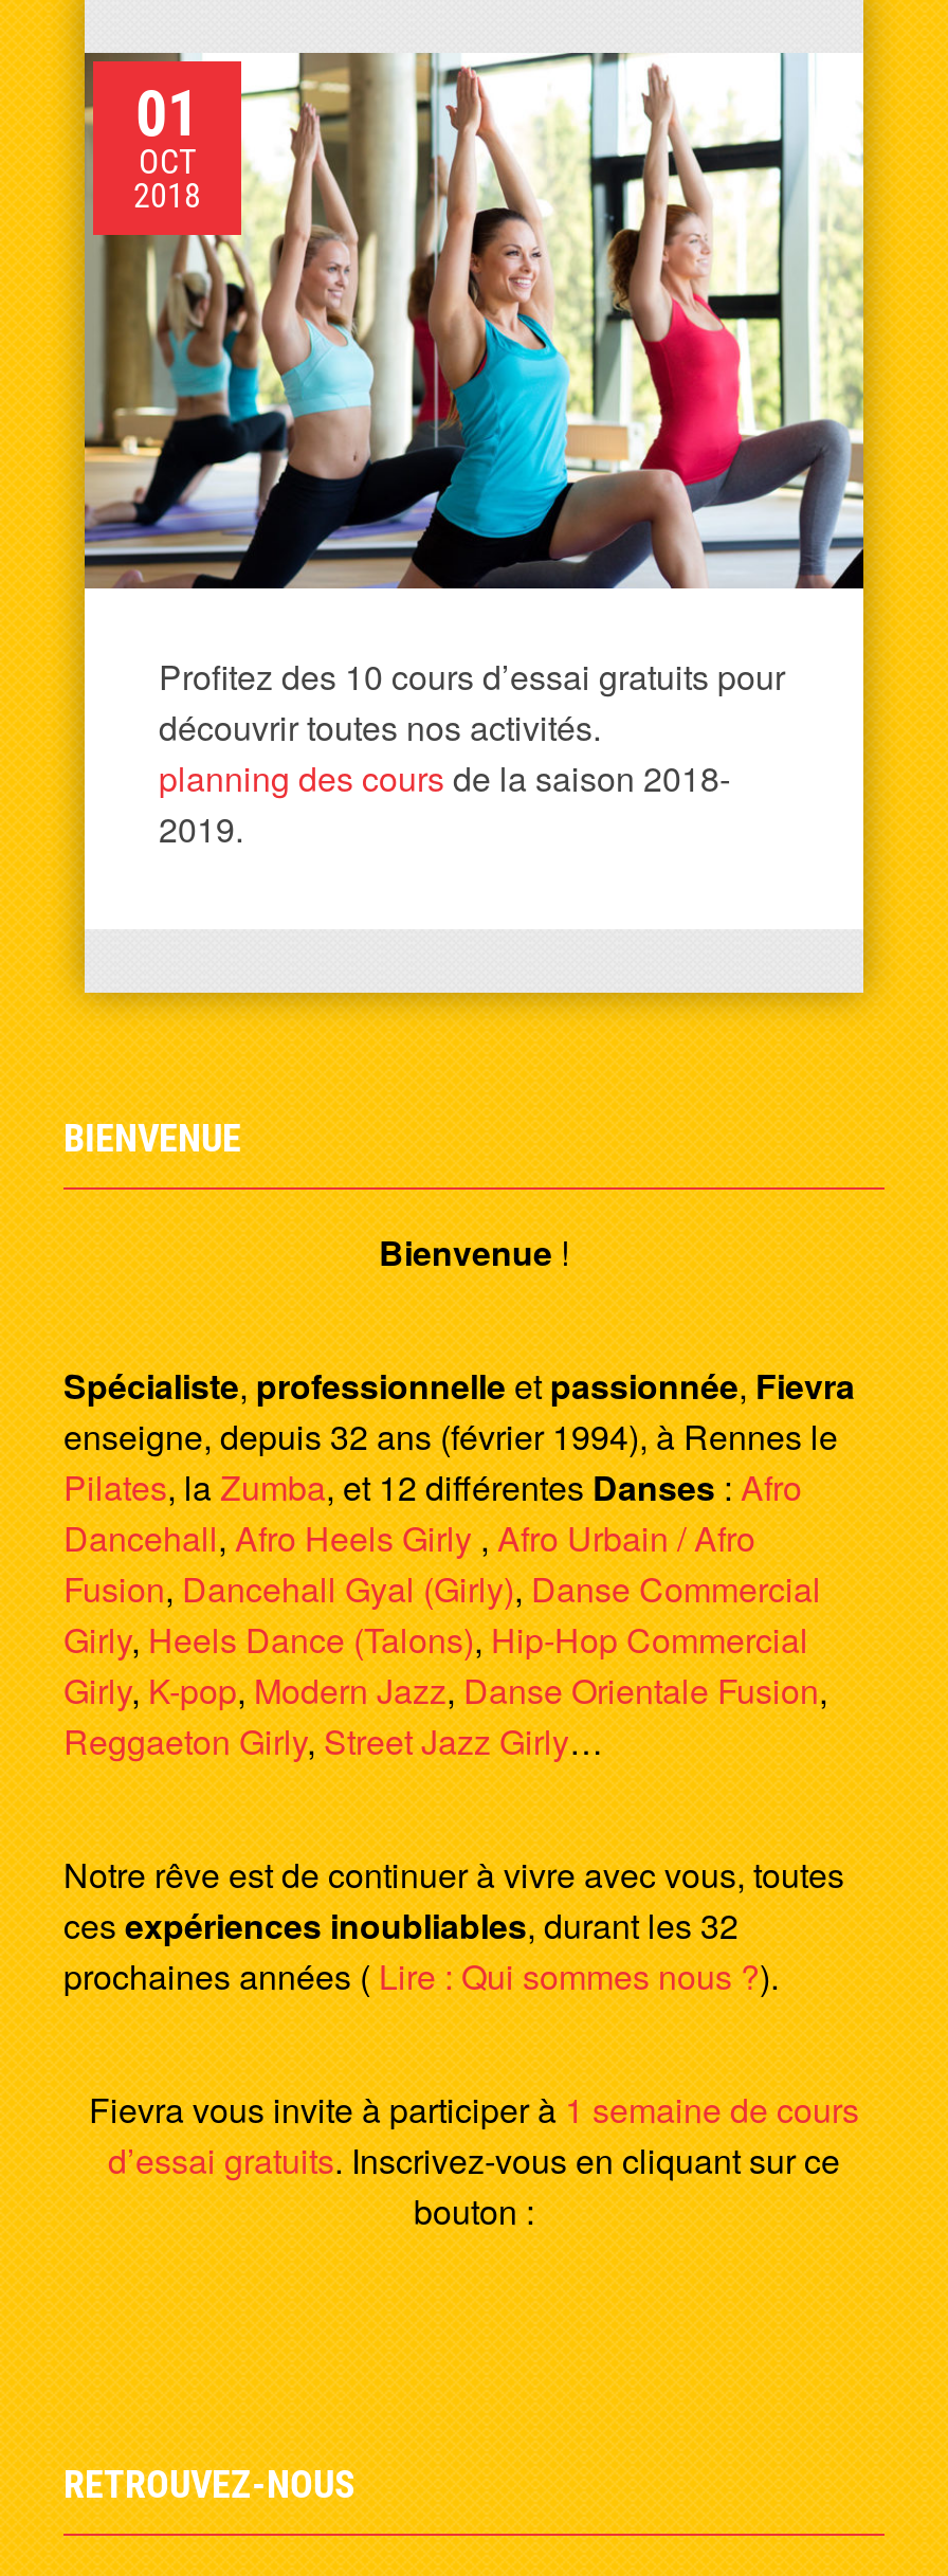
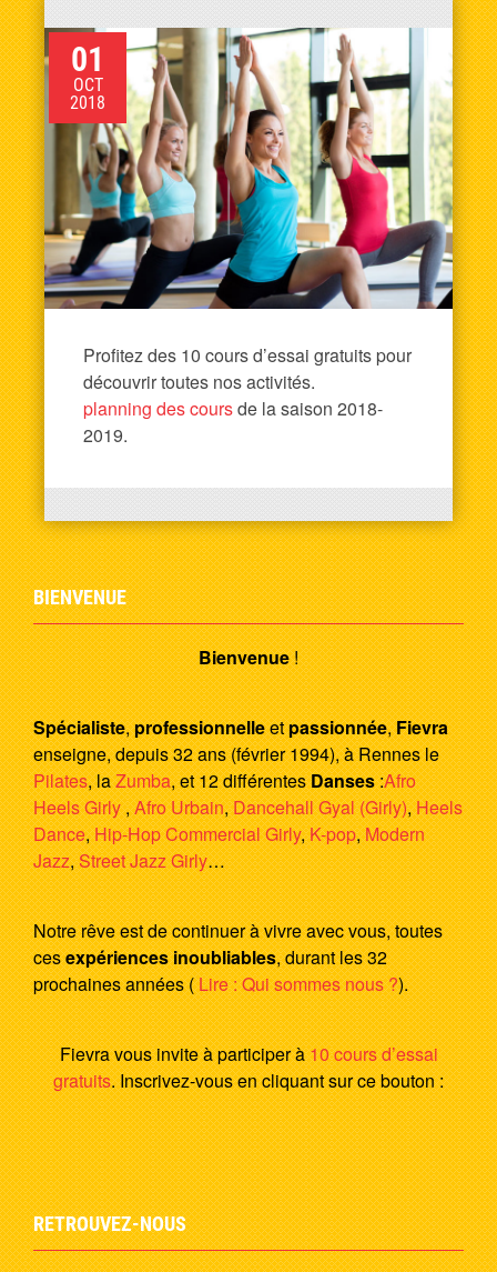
[63,1512,827,1764] Dancehall, Afro Heels Girly, Afro Urbain / Afro | Fusion, Dancehall Gyal (Girly), Danse Commercial | Girly, Heels Dance (Talons), Hip-Hop Commercial | Girly, K-pop, Modern Jazz, Danse Orientale Fusion, | Reggaeton Girly, Street Jazz Girly… -> [33,794,463,873] Heels Girly, Afro Urbain, Dancehall Gyal (Girly), Heels | Dance, Hip-Hop Commercial Girly, K-pop, Modern | Jazz, Street Jazz Girly…
[89,2084,859,2234] Fievra vous invite à participer à 1 semaine de cours | d’essai gratuits. Inscrivez-vous en cliquant sur ce | bouton : -> [53,1040,444,1093] Fievra vous invite à participer à 10 cours d’essai | gratuits. Inscrivez-vous en cliquant sur ce bouton :

